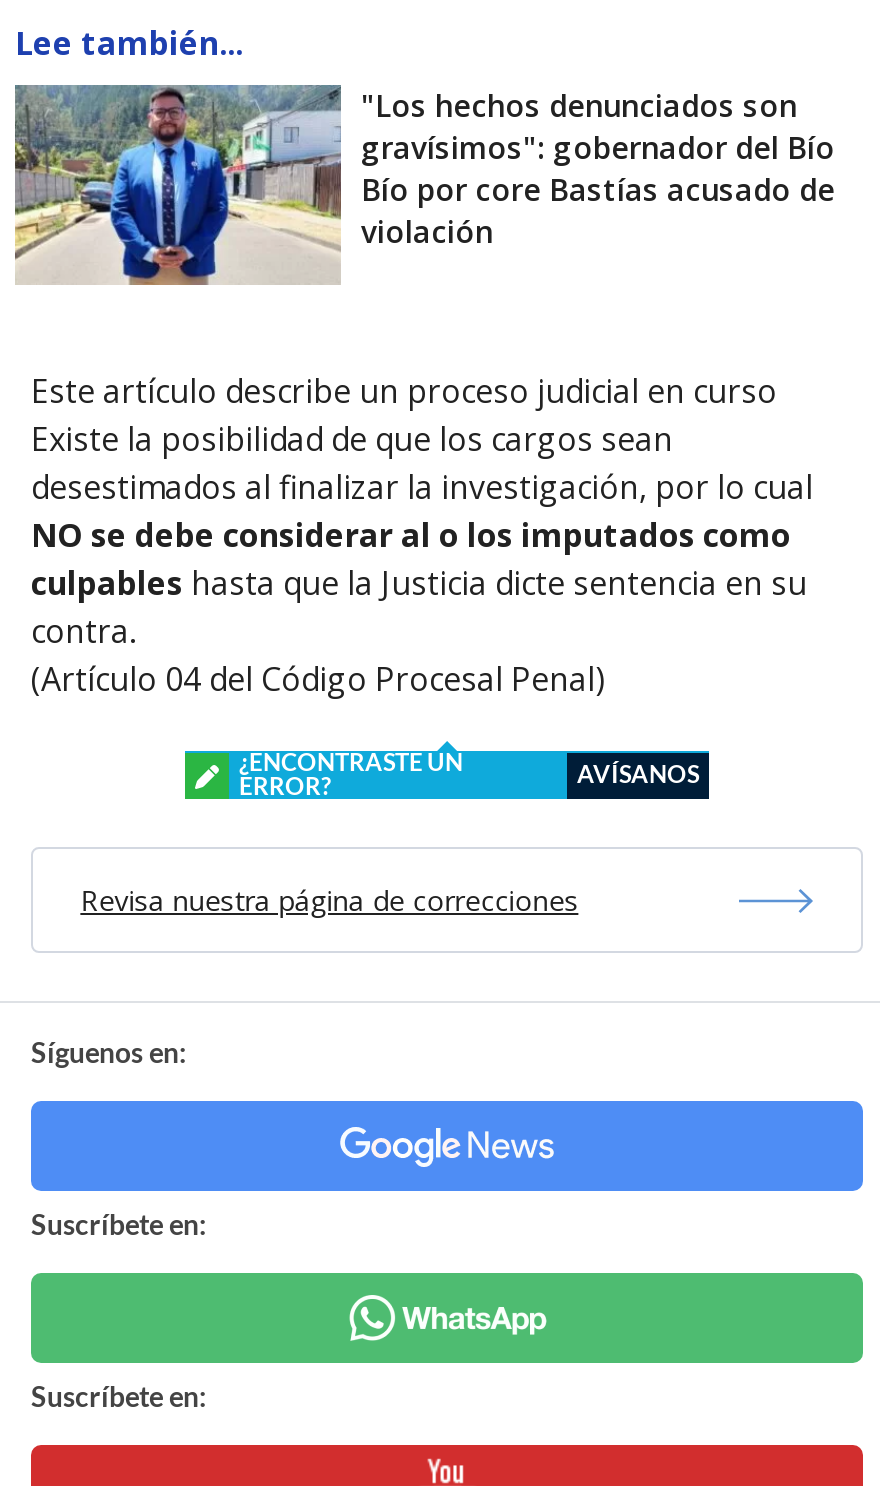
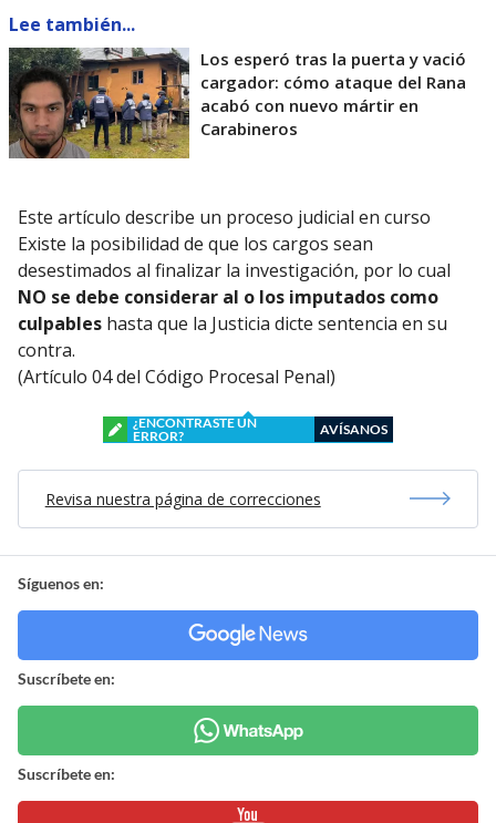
[13,84,835,286] [image] | "Los hechos denunciados son | gravísimos": gobernador del Bío | Bío por core Bastías acusado de | violación -> [8,48,466,160] [image] | Los esperó tras la puerta y vació | cargador: cómo ataque del Rana | acabó con nuevo mártir en | Carabineros

